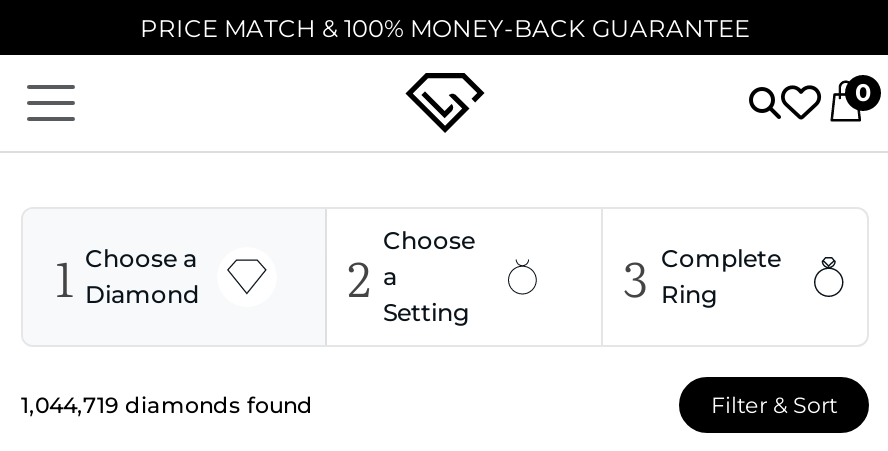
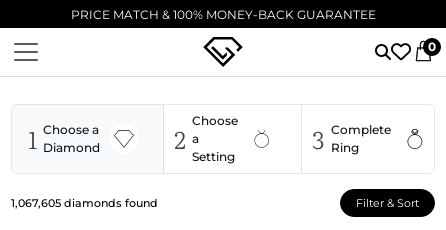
[21,390,313,418] 1,044,719 diamonds found -> [11,195,158,209] 1,067,605 diamonds found

